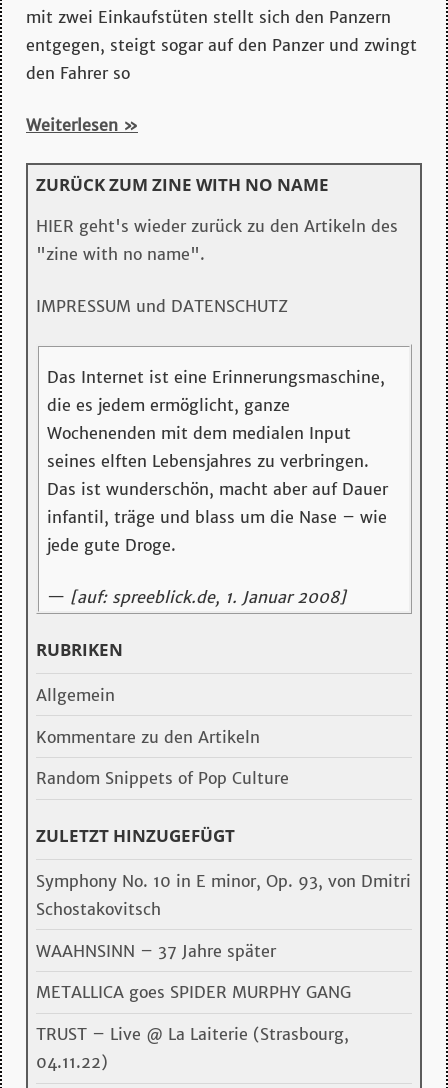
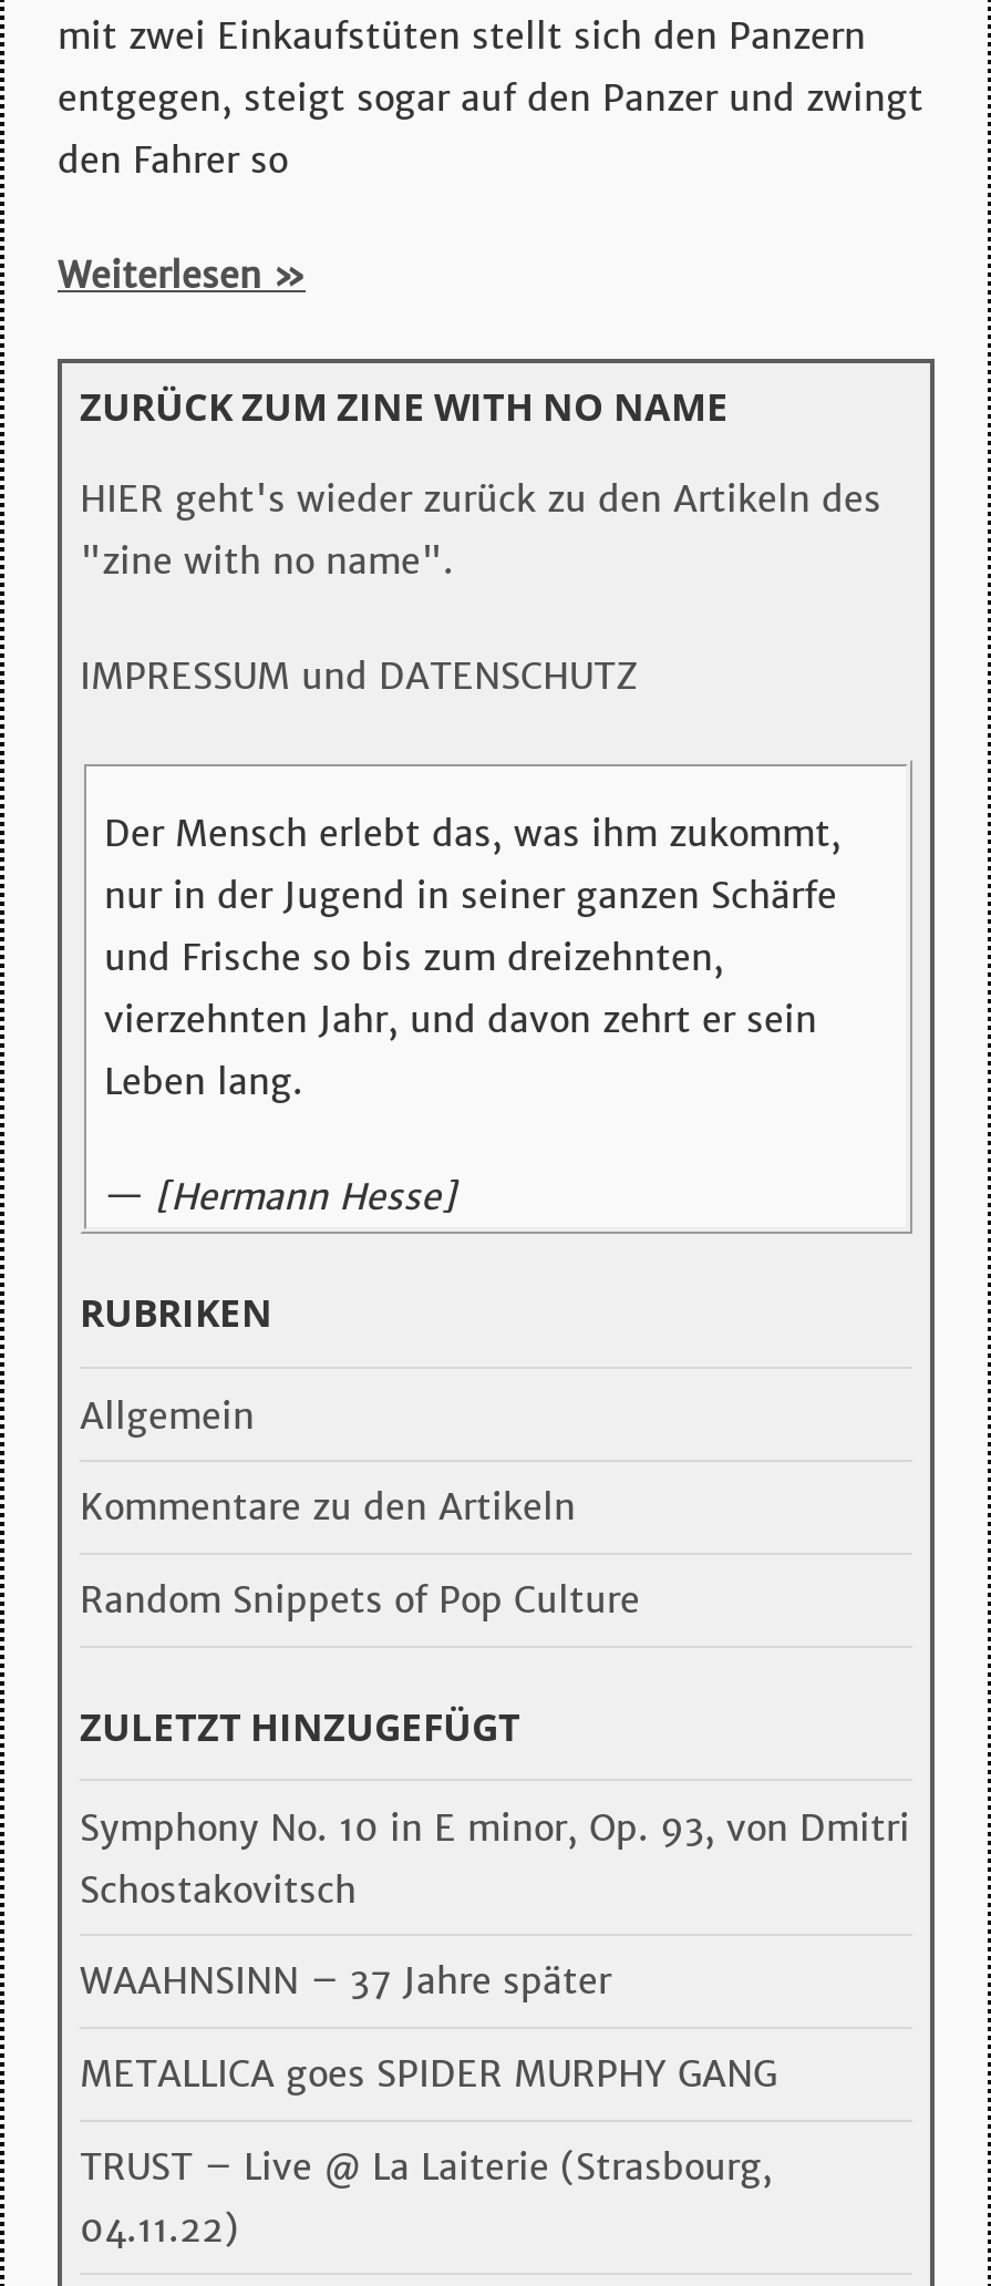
[47,367,388,555] Das Internet ist eine Erinnerungsmaschine, | die es jedem ermöglicht, ganze | Wochenenden mit dem medialen Input | seines elften Lebensjahres zu verbringen. | Das ist wunderschön, macht aber auf Dauer | infantil, träge und blass um die Nase – wie | jede gute Droge. -> [104,812,842,1104] Der Mensch erlebt das, was ihm zukommt, | nur in der Jugend in seiner ganzen Schärfe | und Frische so bis zum dreizehnten, | vierzehnten Jahr, und davon zehrt er sein | Leben lang.
[47,587,346,607] — [auf: spreeblick.de, 1. Januar 2008] -> [104,1175,456,1220] — [Hermann Hesse]

